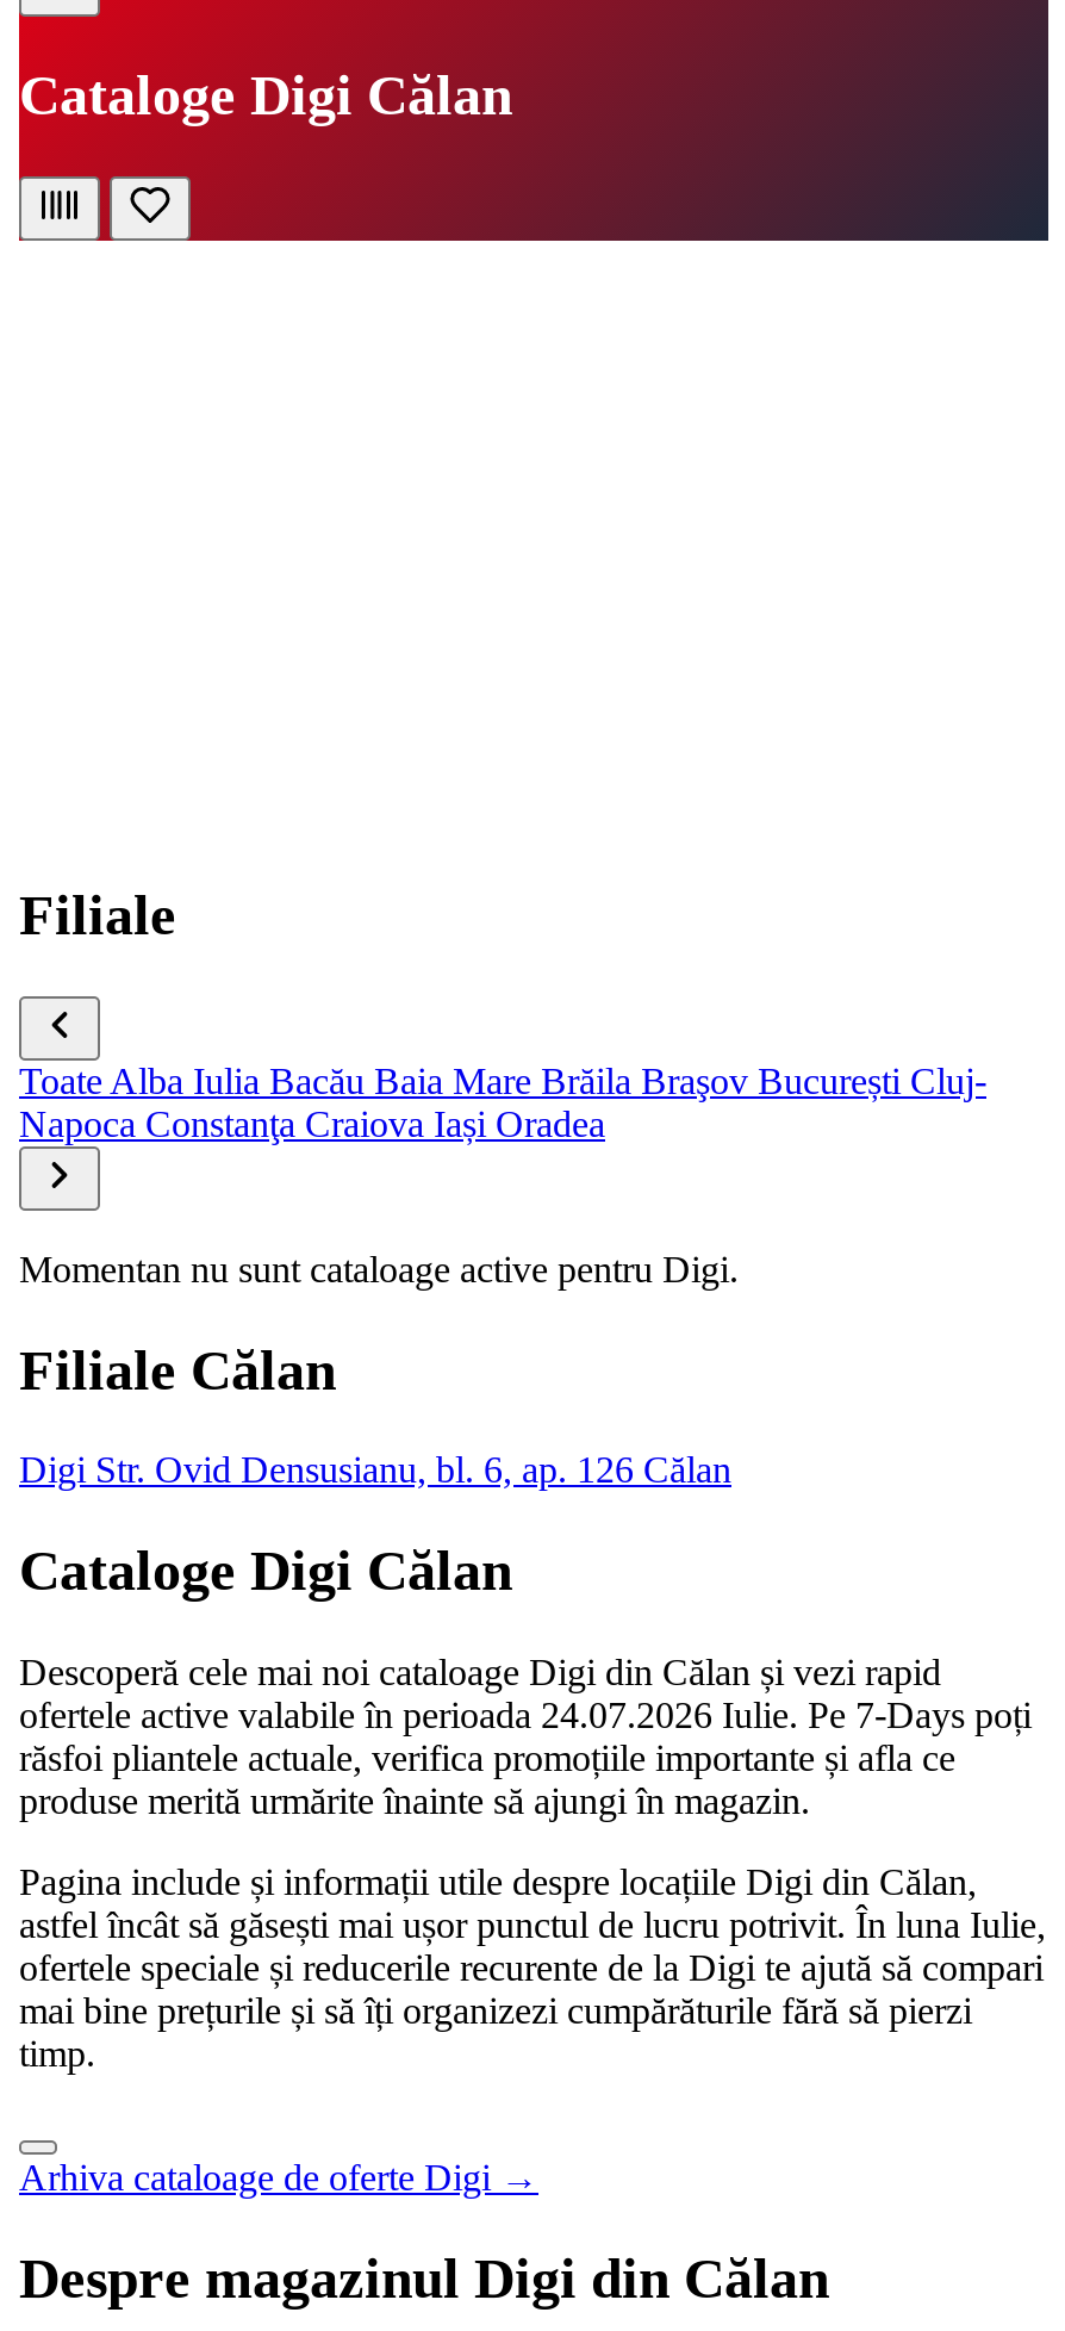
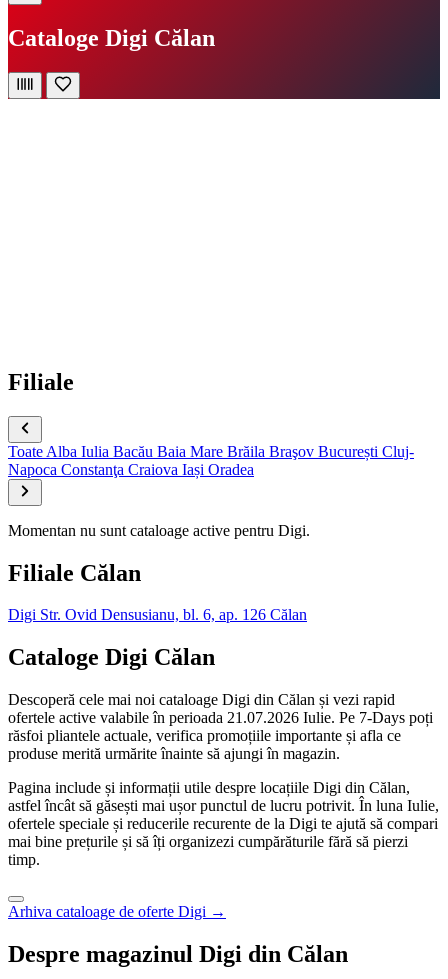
[19,1695,1032,1736] ofertele active valabile în perioada 24.07.2026 Iulie. Pe 7-Days poți -> [8,709,433,726] ofertele active valabile în perioada 21.07.2026 Iulie. Pe 7-Days poți

